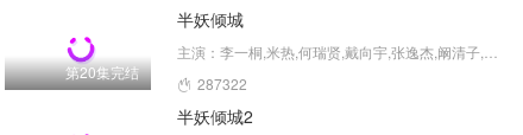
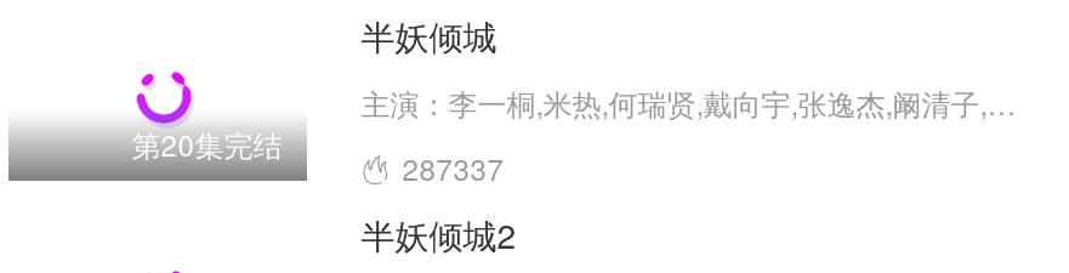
[198,73,247,94] 287322 -> [402,147,504,188] 287337

